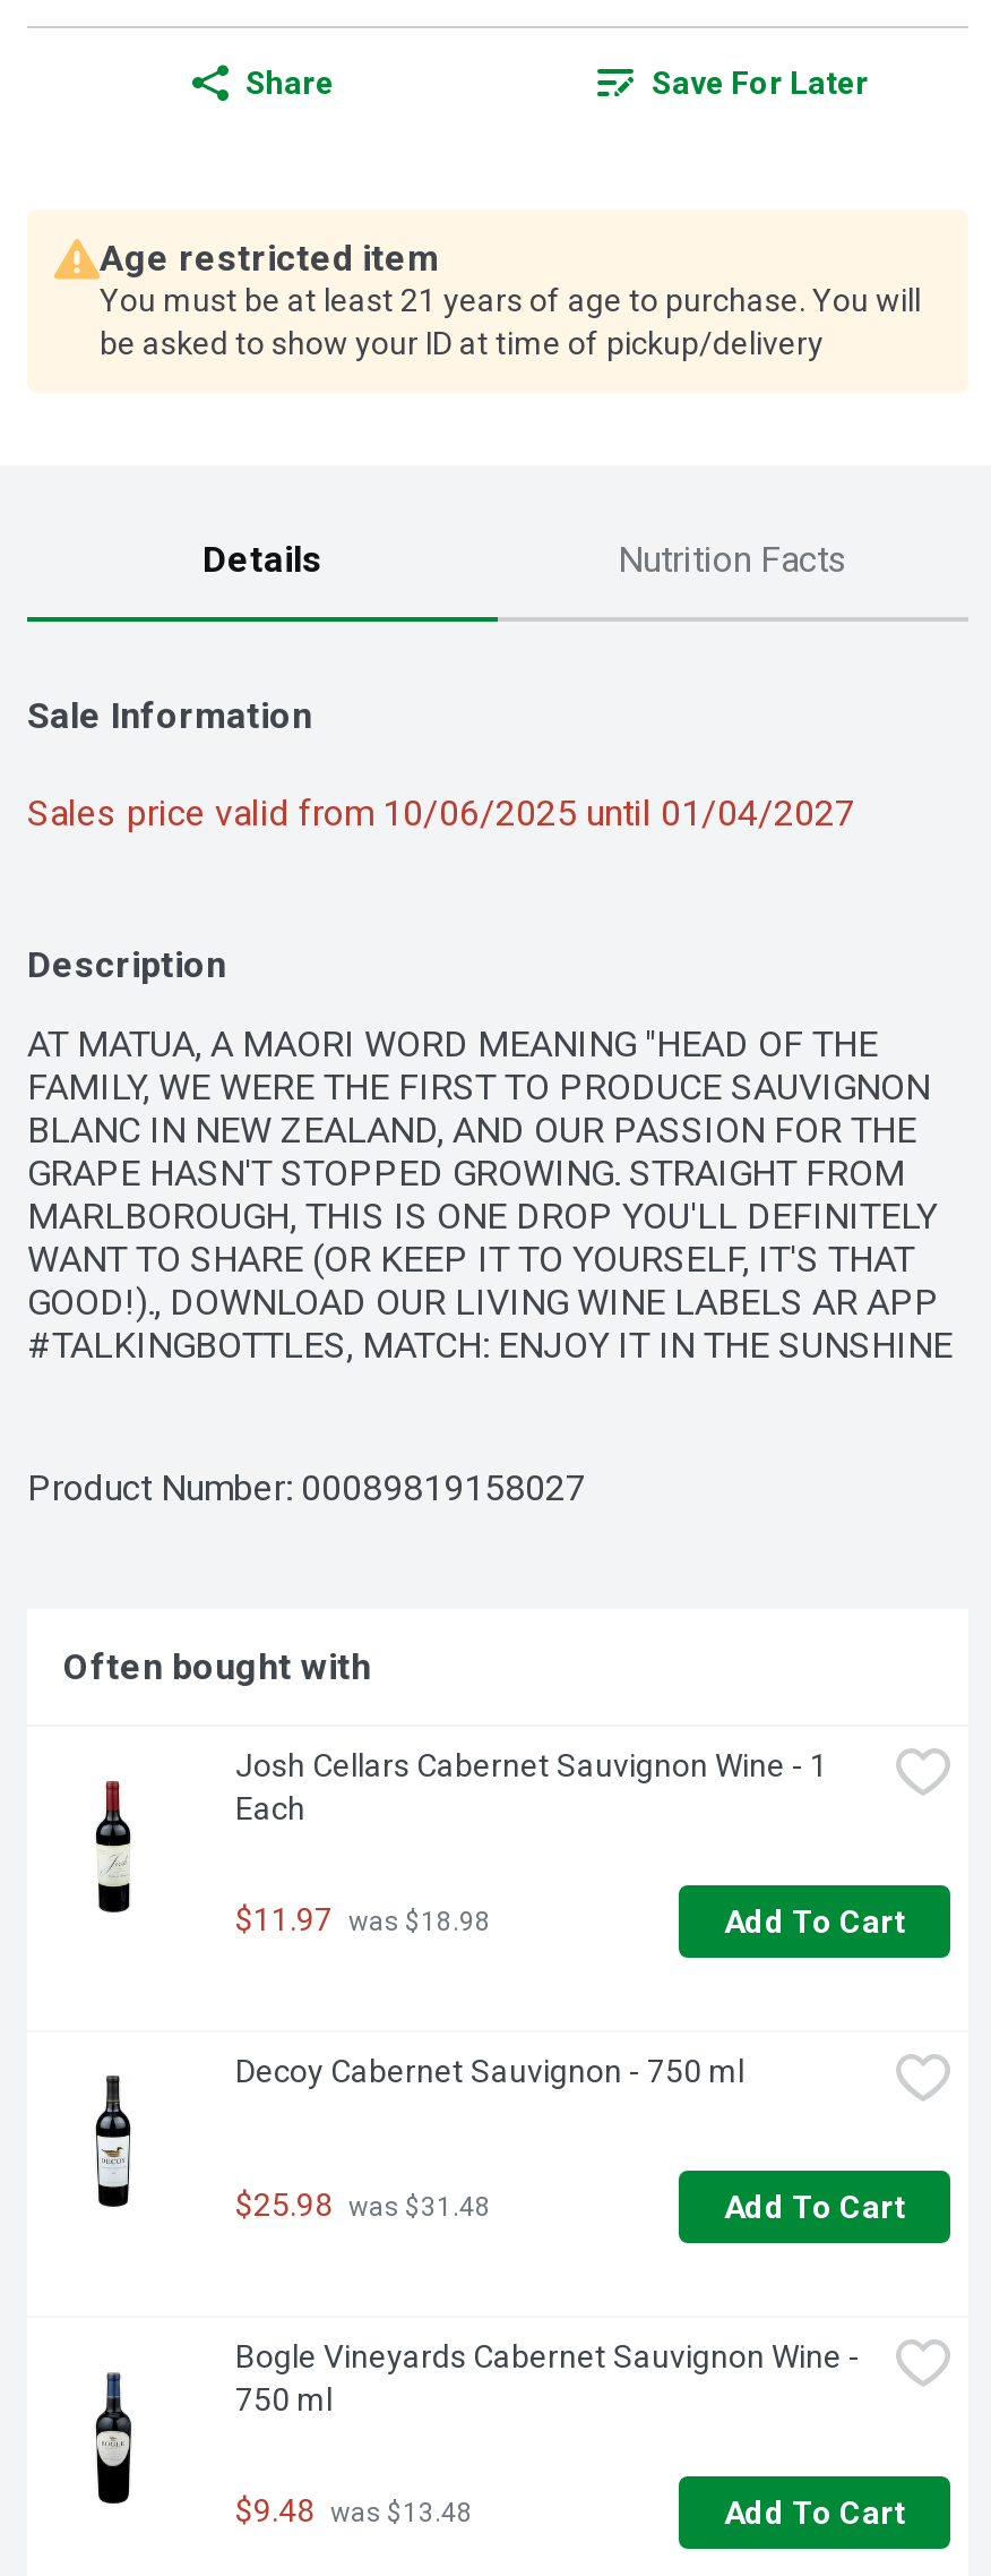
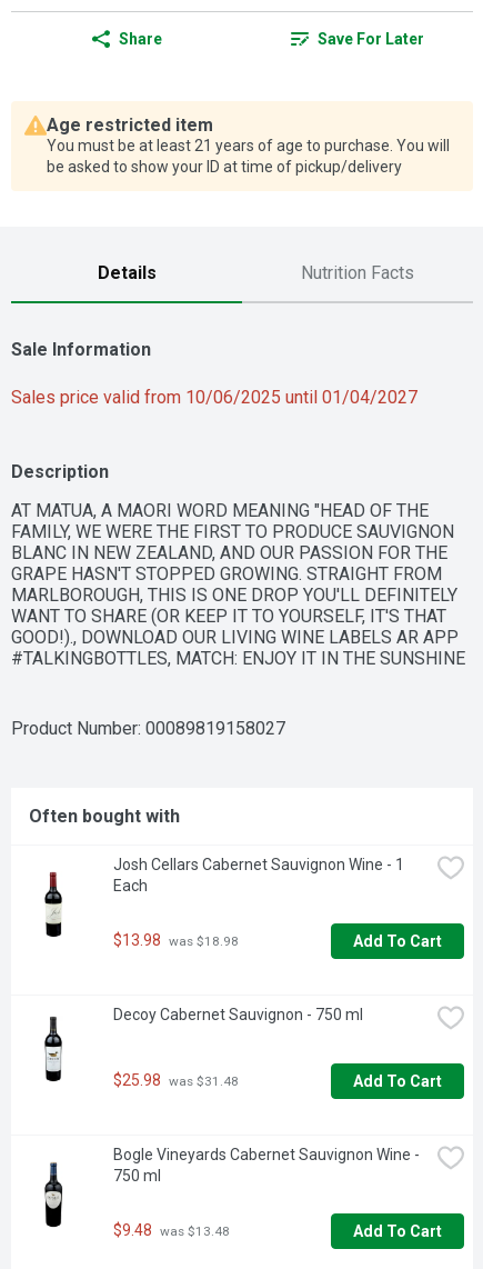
[235,1902,491,1938] $11.97 was $18.98 -> [113,931,239,949] $13.98 was $18.98

